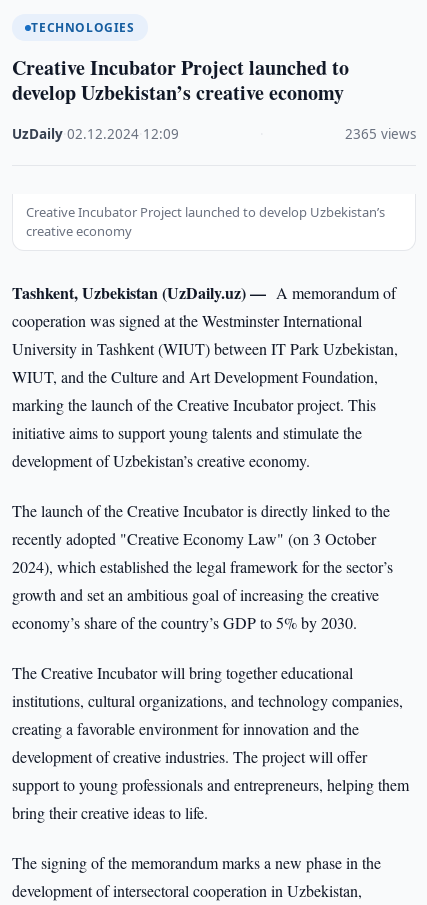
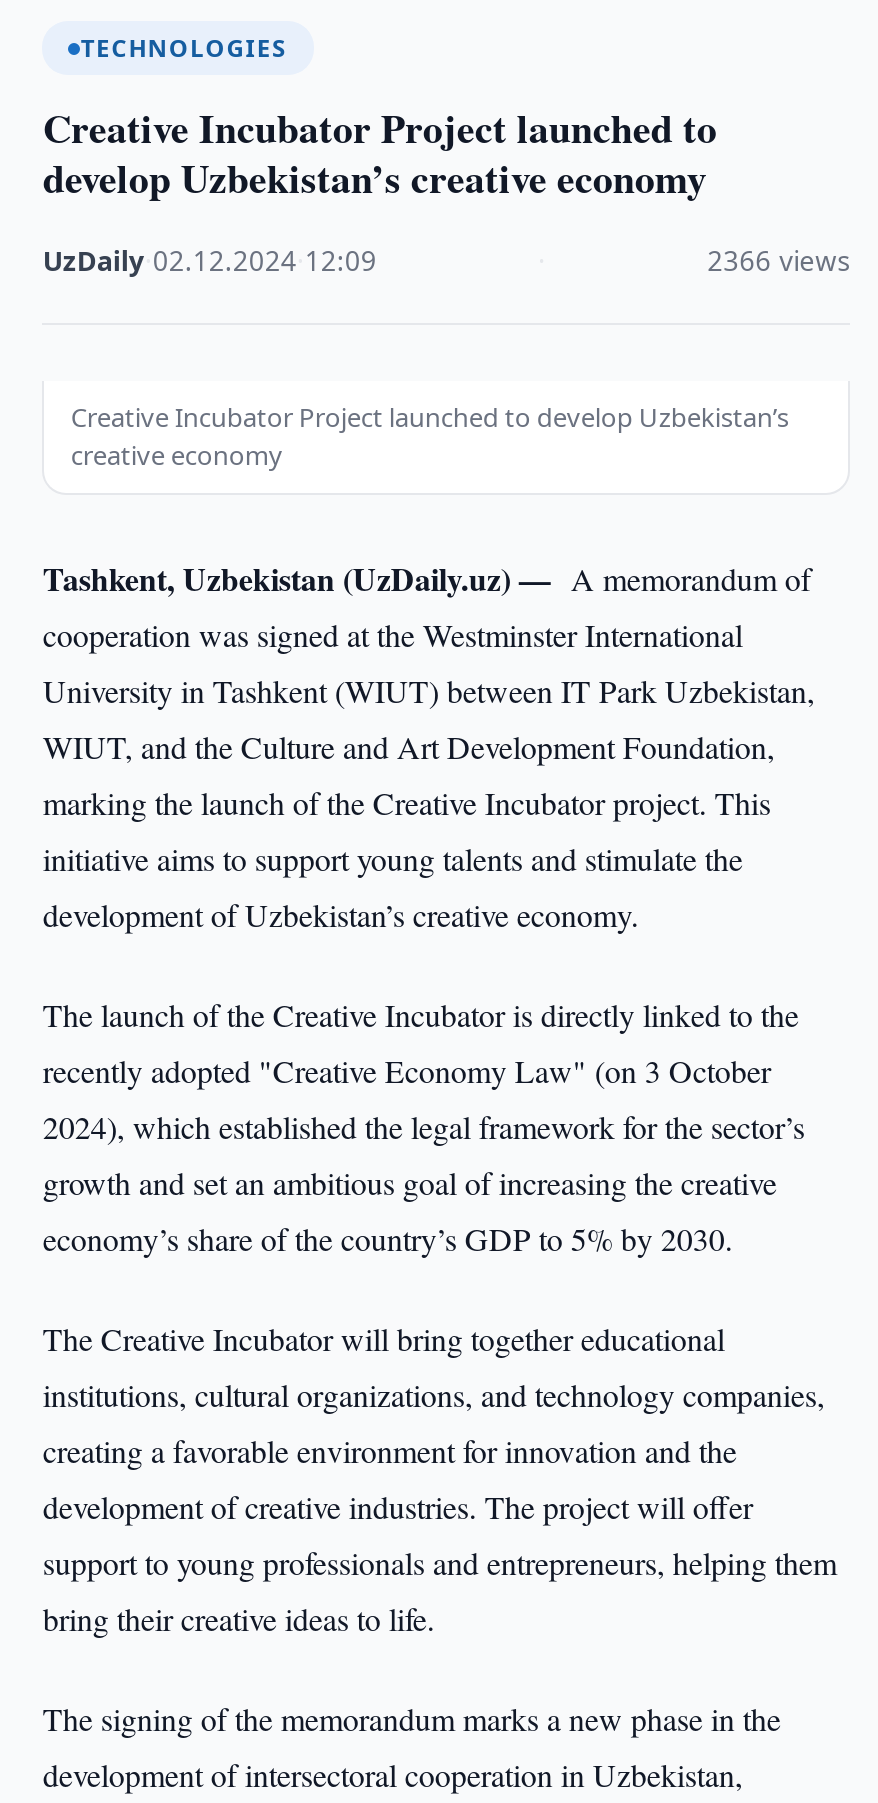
[345,125,416,143] 2365 views -> [707,243,849,279] 2366 views

